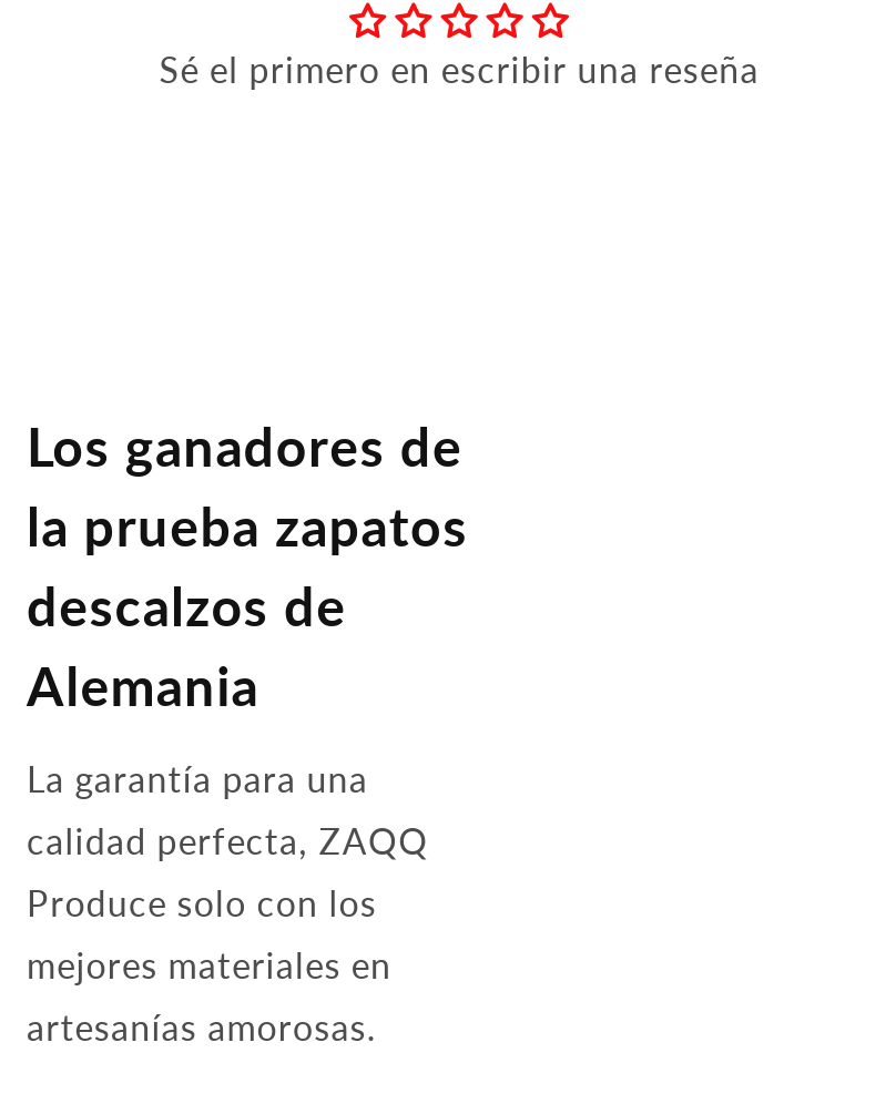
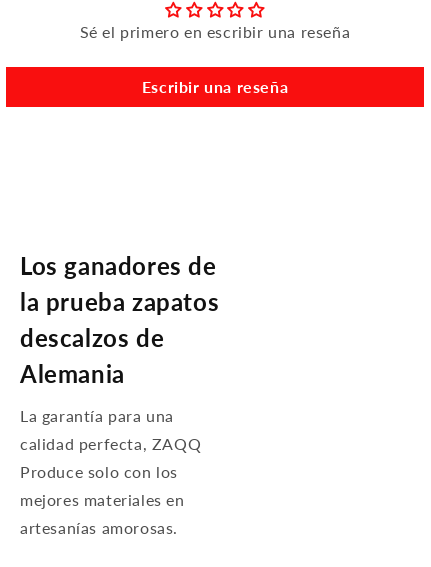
none -> [142,77,288,96] Escribir una reseña

